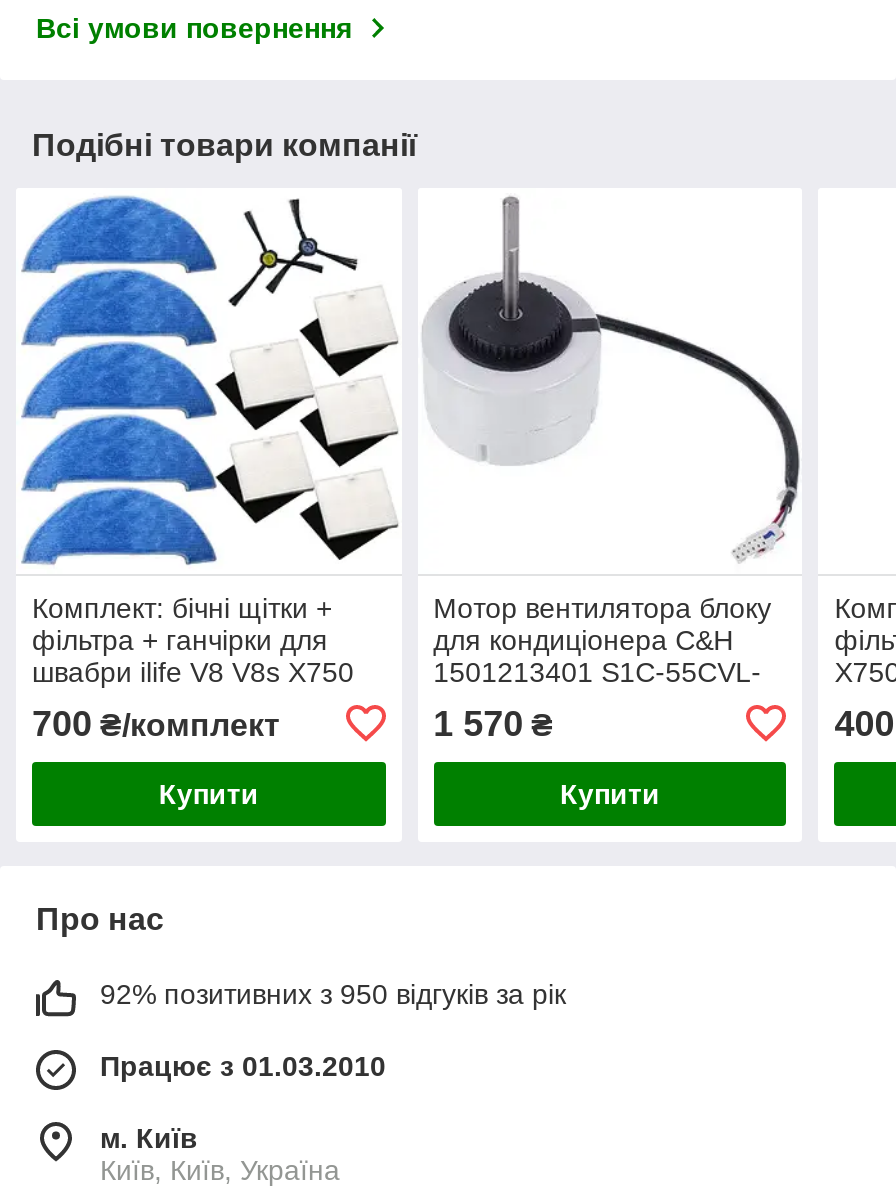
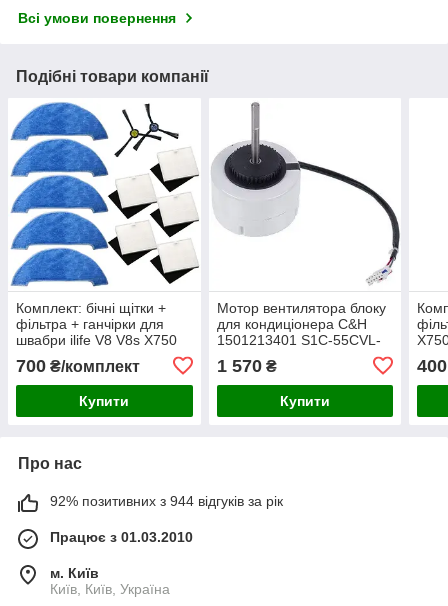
[100,978,566,1010] 92% позитивних з 950 відгуків за рік -> [50,493,283,509] 92% позитивних з 944 відгуків за рік

